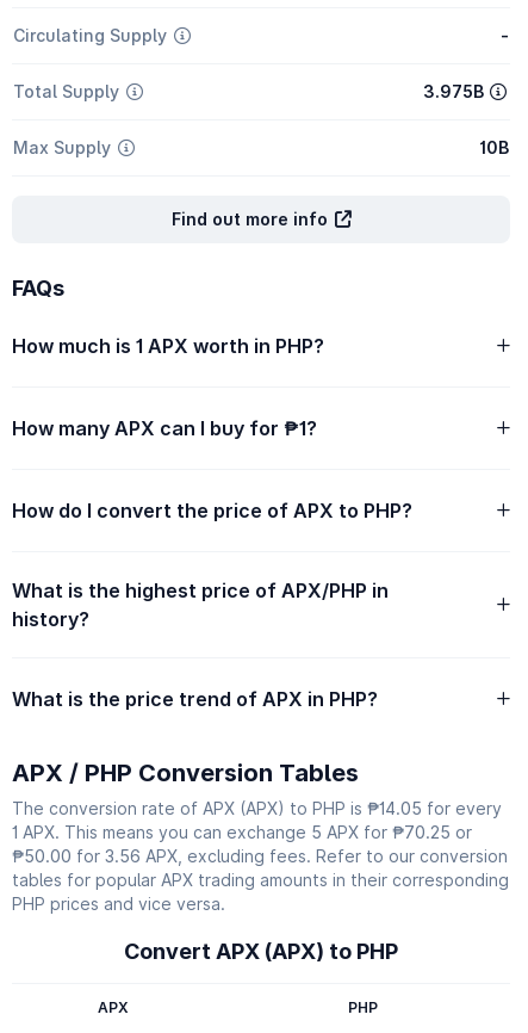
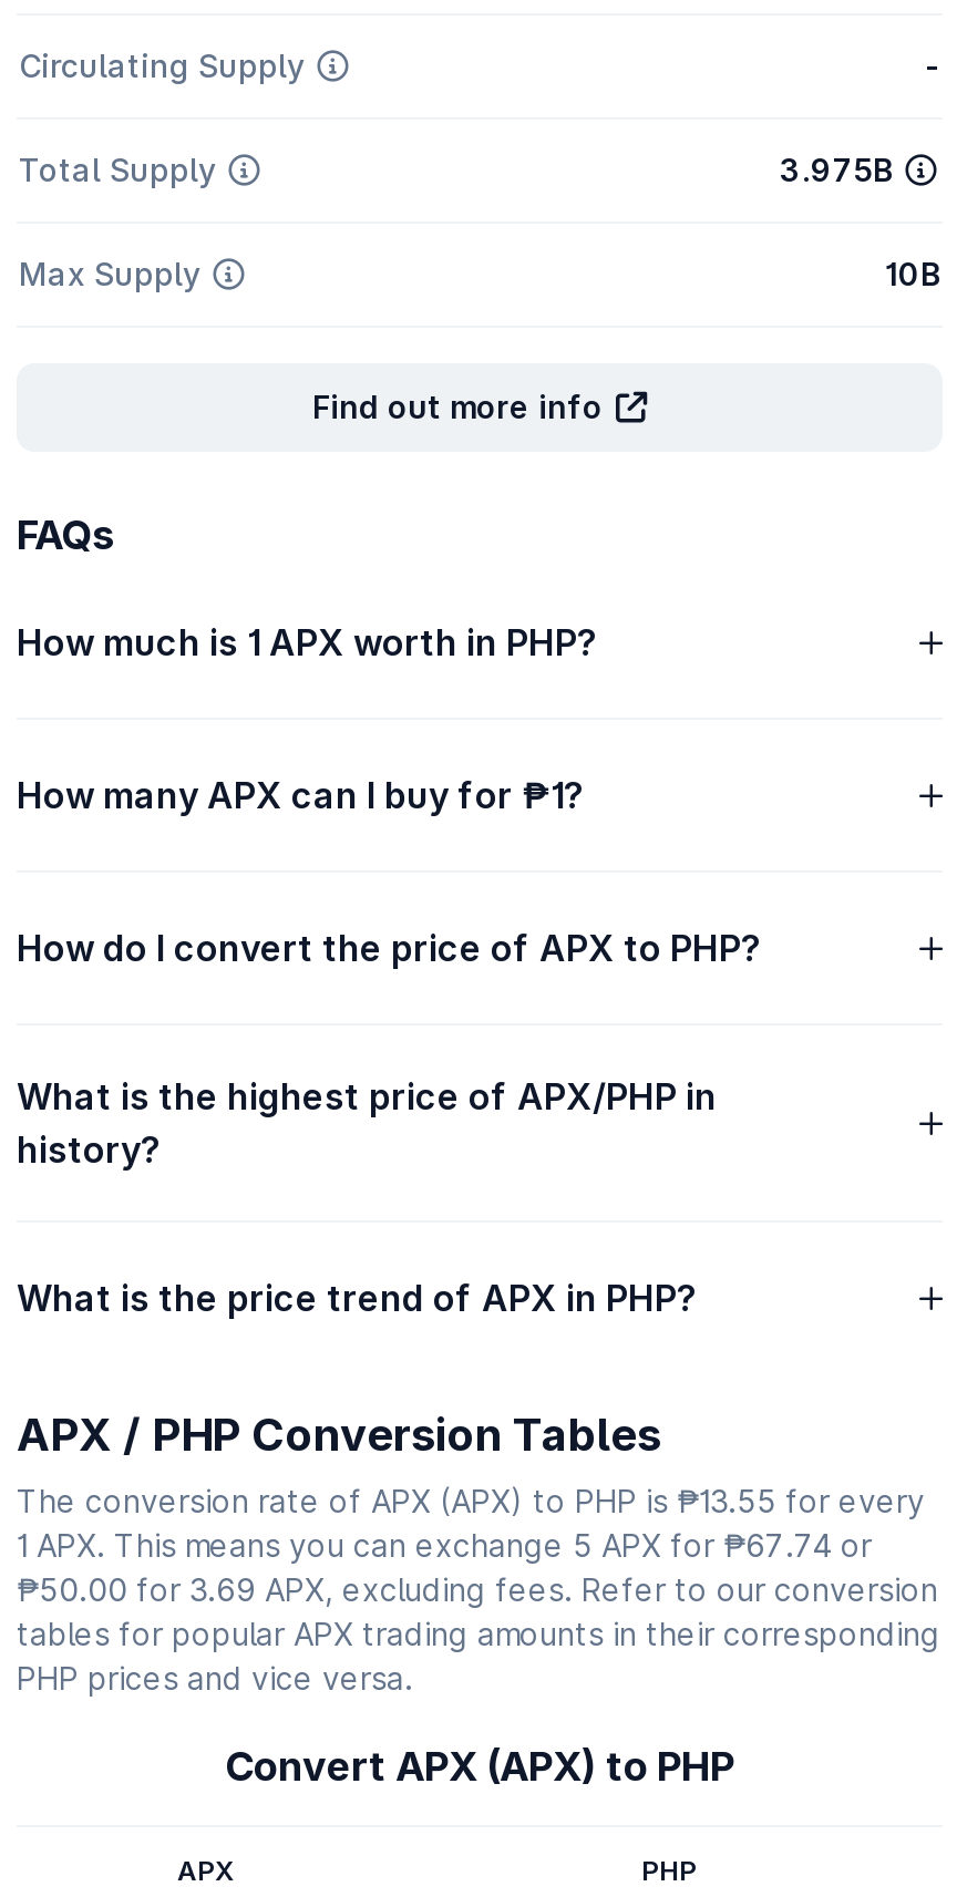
[12,798,502,818] The conversion rate of APX (APX) to PHP is ₱14.05 for every -> [17,1482,925,1519] The conversion rate of APX (APX) to PHP is ₱13.55 for every
[12,822,472,842] 1 APX. This means you can exchange 5 APX for ₱70.25 or -> [17,1526,872,1564] 1 APX. This means you can exchange 5 APX for ₱67.74 or
[12,846,508,866] ₱50.00 for 3.56 APX, excluding fees. Refer to our conversion -> [17,1570,938,1608] ₱50.00 for 3.69 APX, excluding fees. Refer to our conversion

